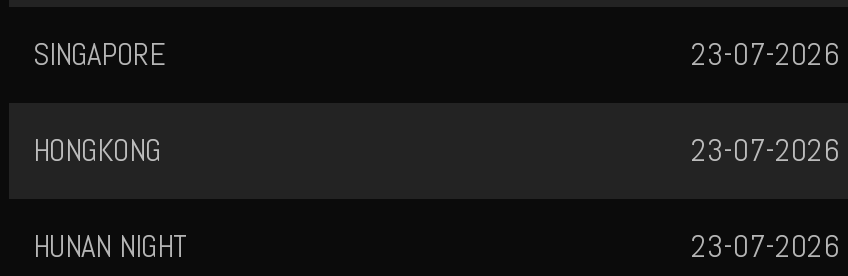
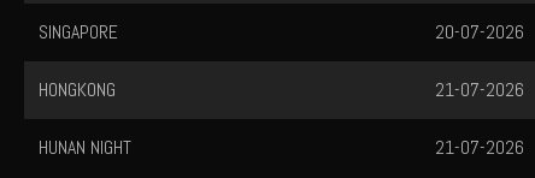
[691,35,839,75] 23-07-2026 -> [435,20,524,44] 20-07-2026
[691,131,839,171] 23-07-2026 -> [435,78,524,102] 21-07-2026
[691,227,839,267] 23-07-2026 -> [435,136,524,160] 21-07-2026

